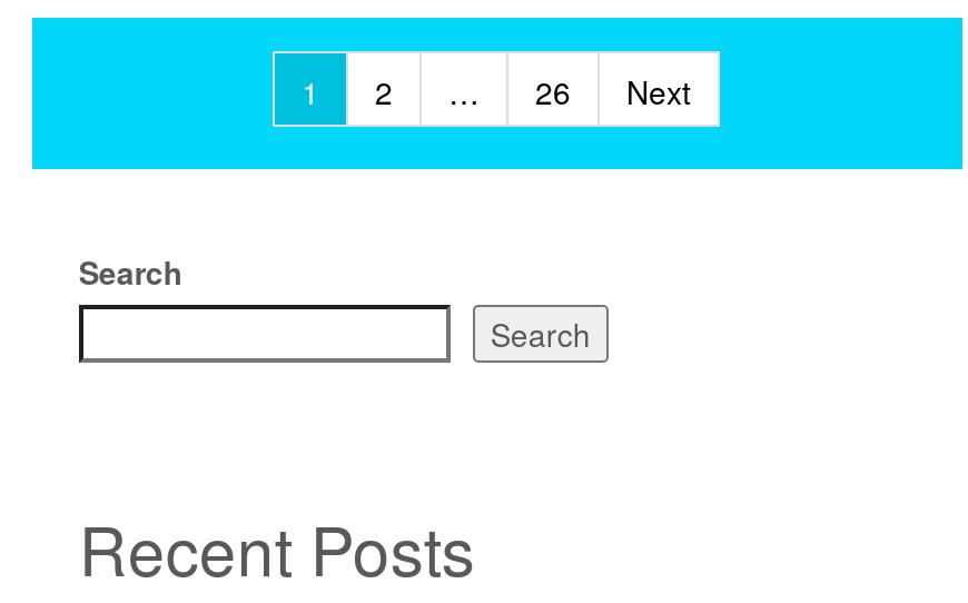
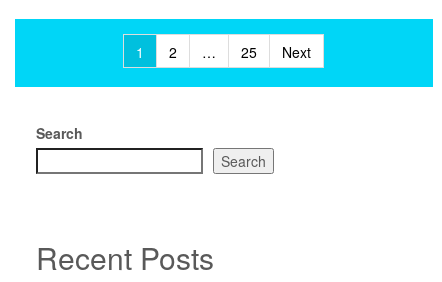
[535,69,571,113] 26 -> [241,42,257,62] 25

